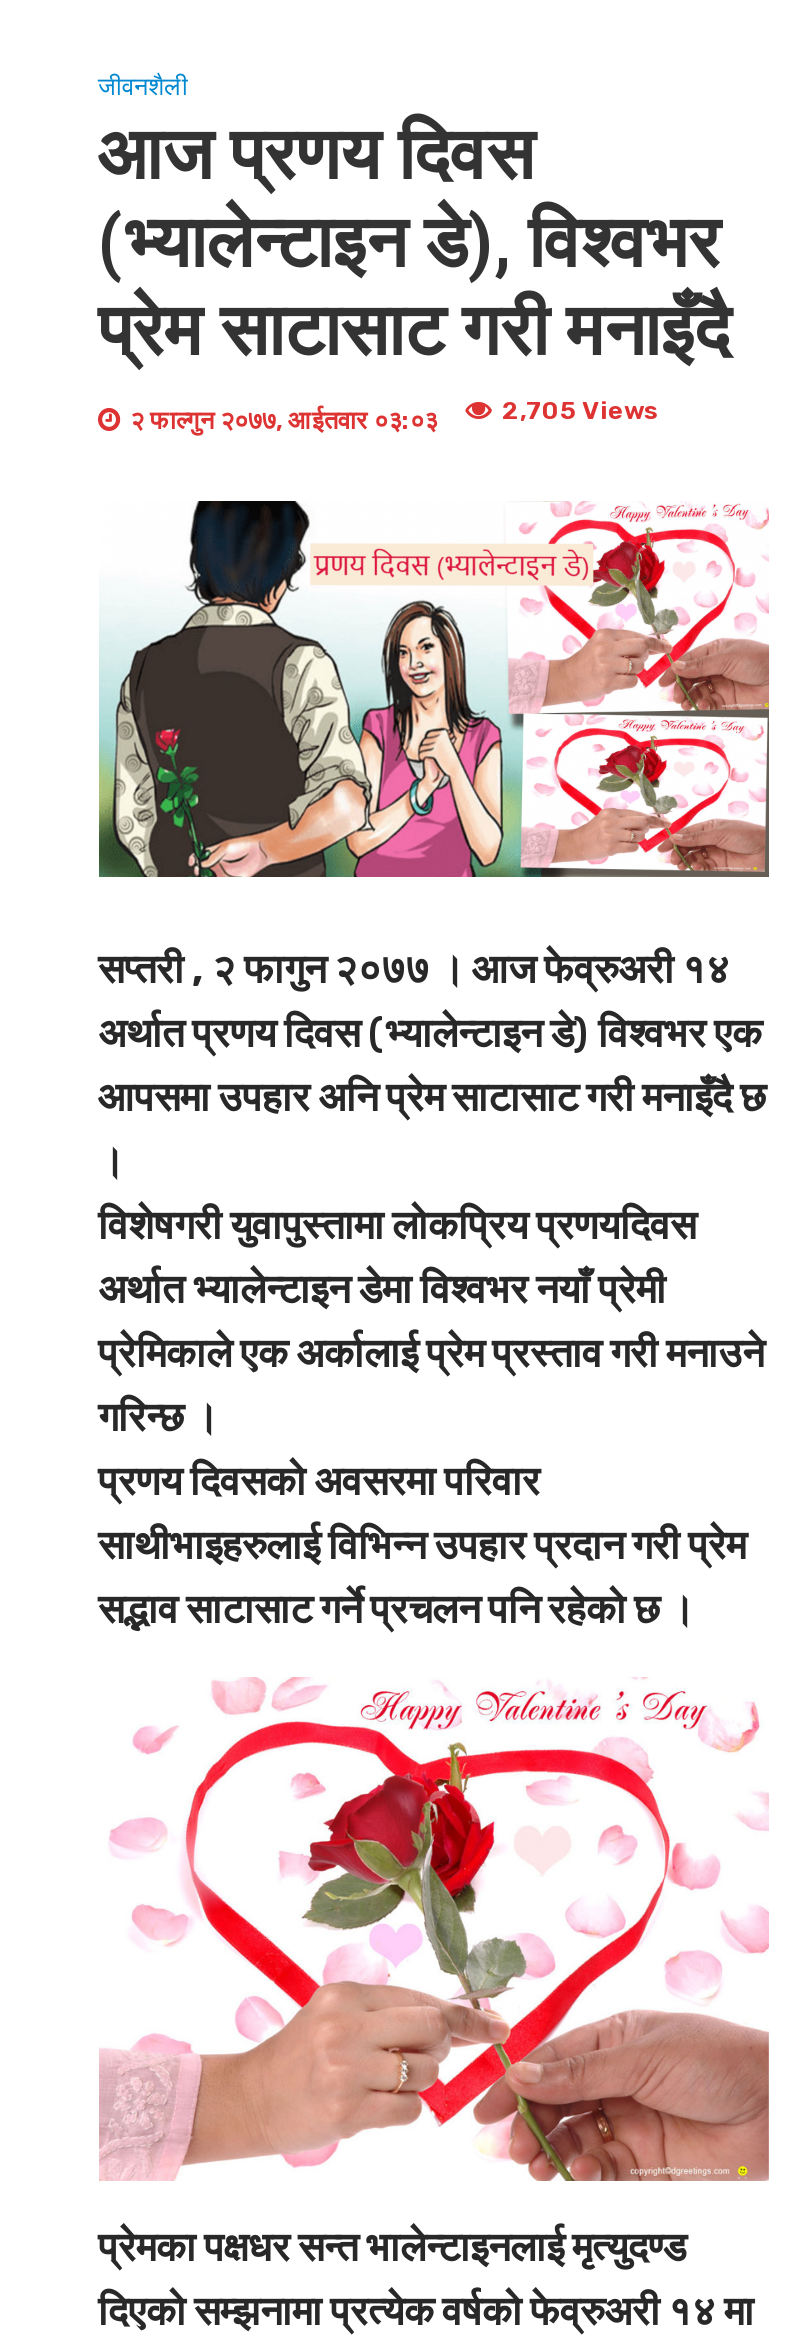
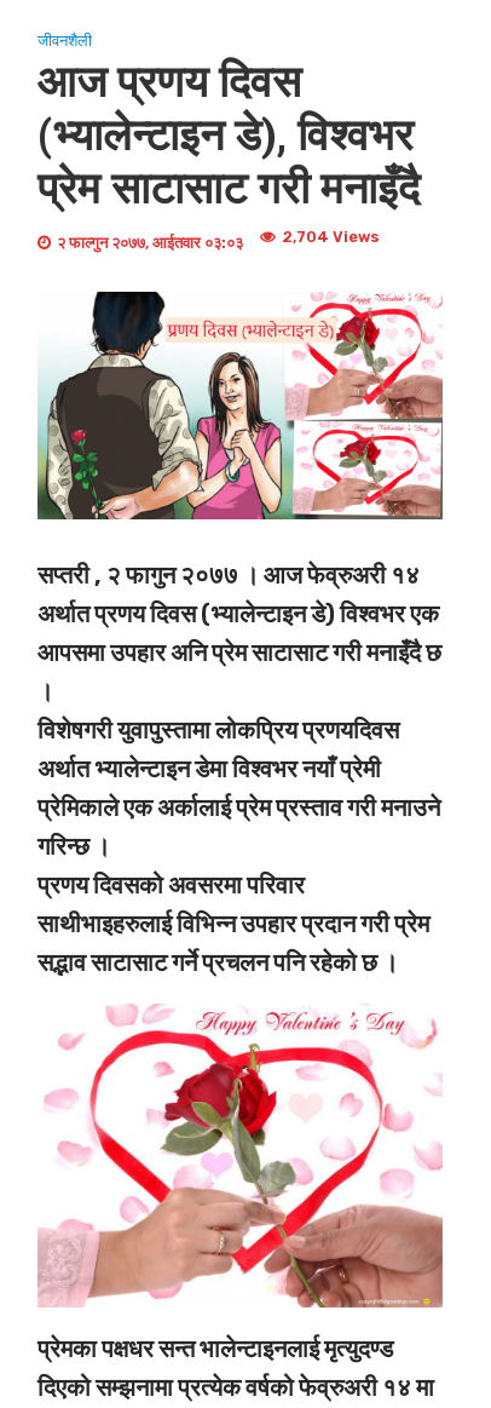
[502,394,660,424] 2,705 Views -> [281,227,379,245] 2,704 Views

